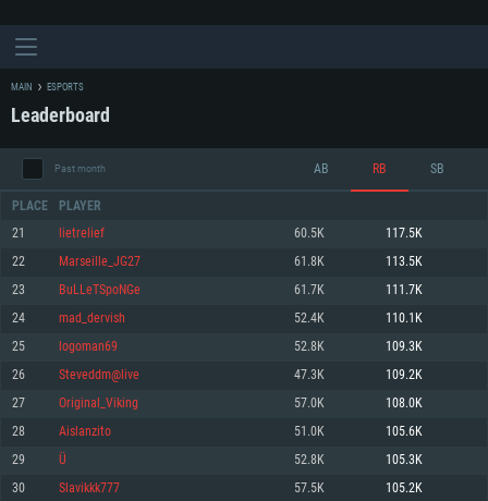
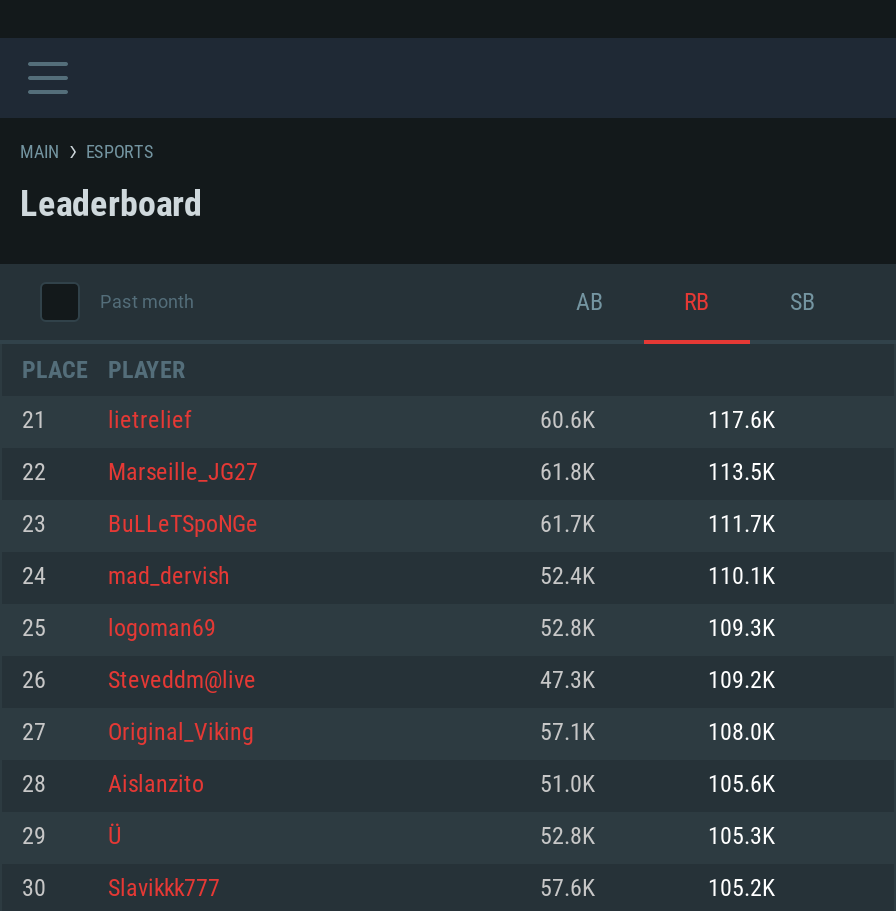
[294,228,423,240] 60.5K | 117.5K -> [540,410,776,432] 60.6K | 117.6K
[294,398,325,410] 57.0K -> [540,722,596,744] 57.1K
[294,482,325,494] 57.5K -> [540,878,596,900] 57.6K

